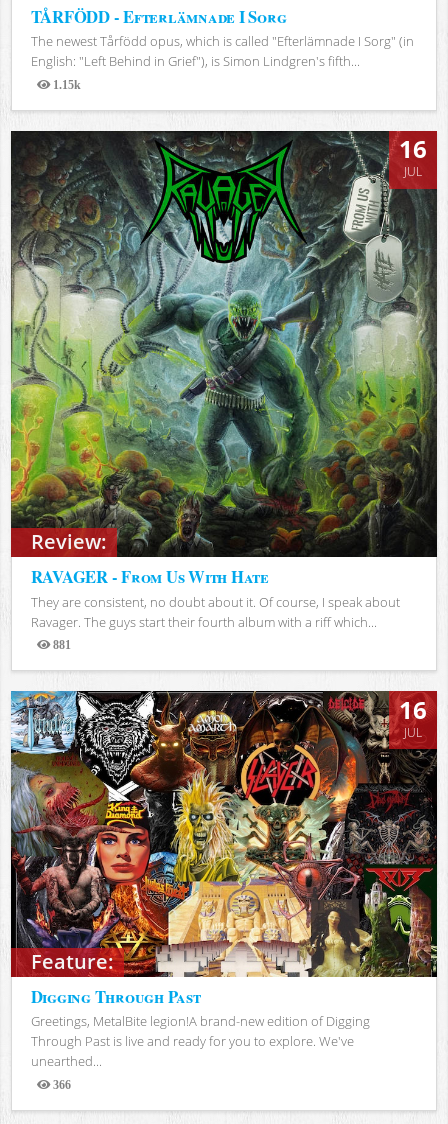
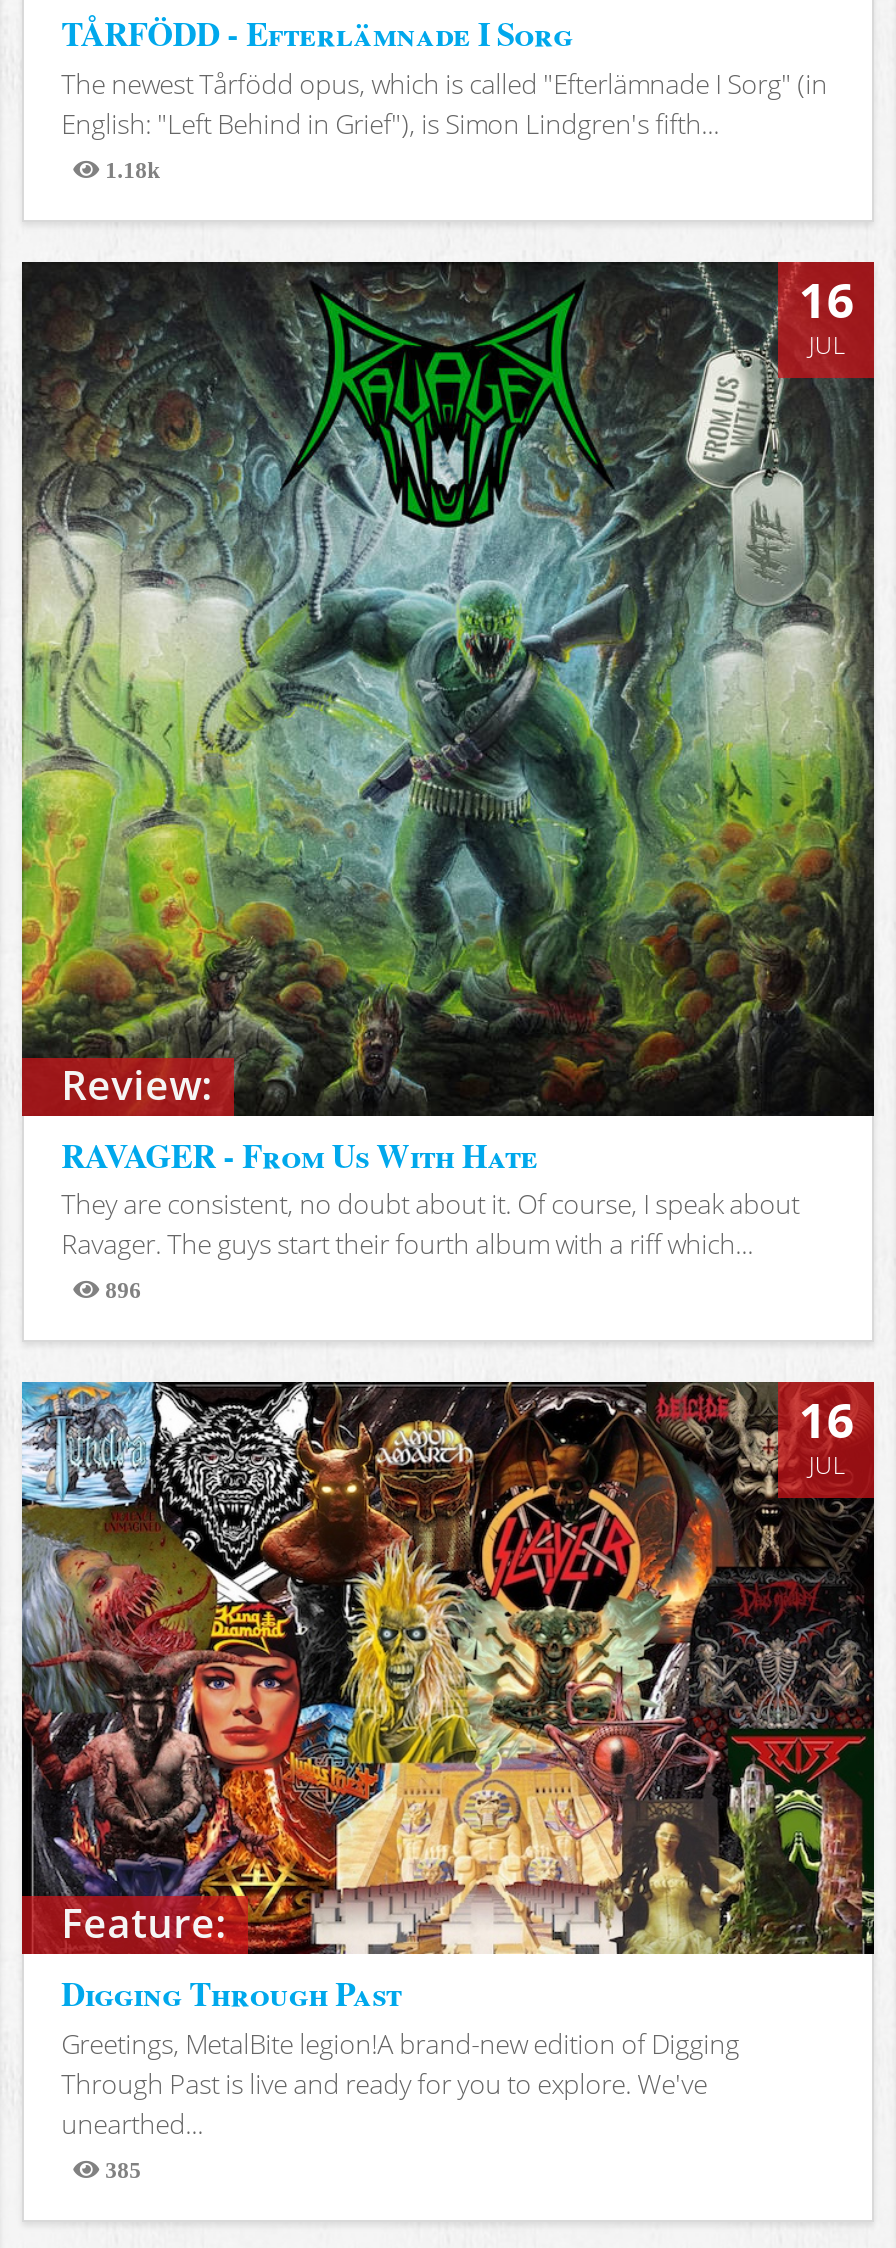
[50,79,81,90] 1.15k -> [99,157,161,179] 1.18k
[50,639,71,650] 881 -> [99,1278,141,1300] 896
[50,1079,71,1090] 366 -> [99,2158,141,2180] 385

